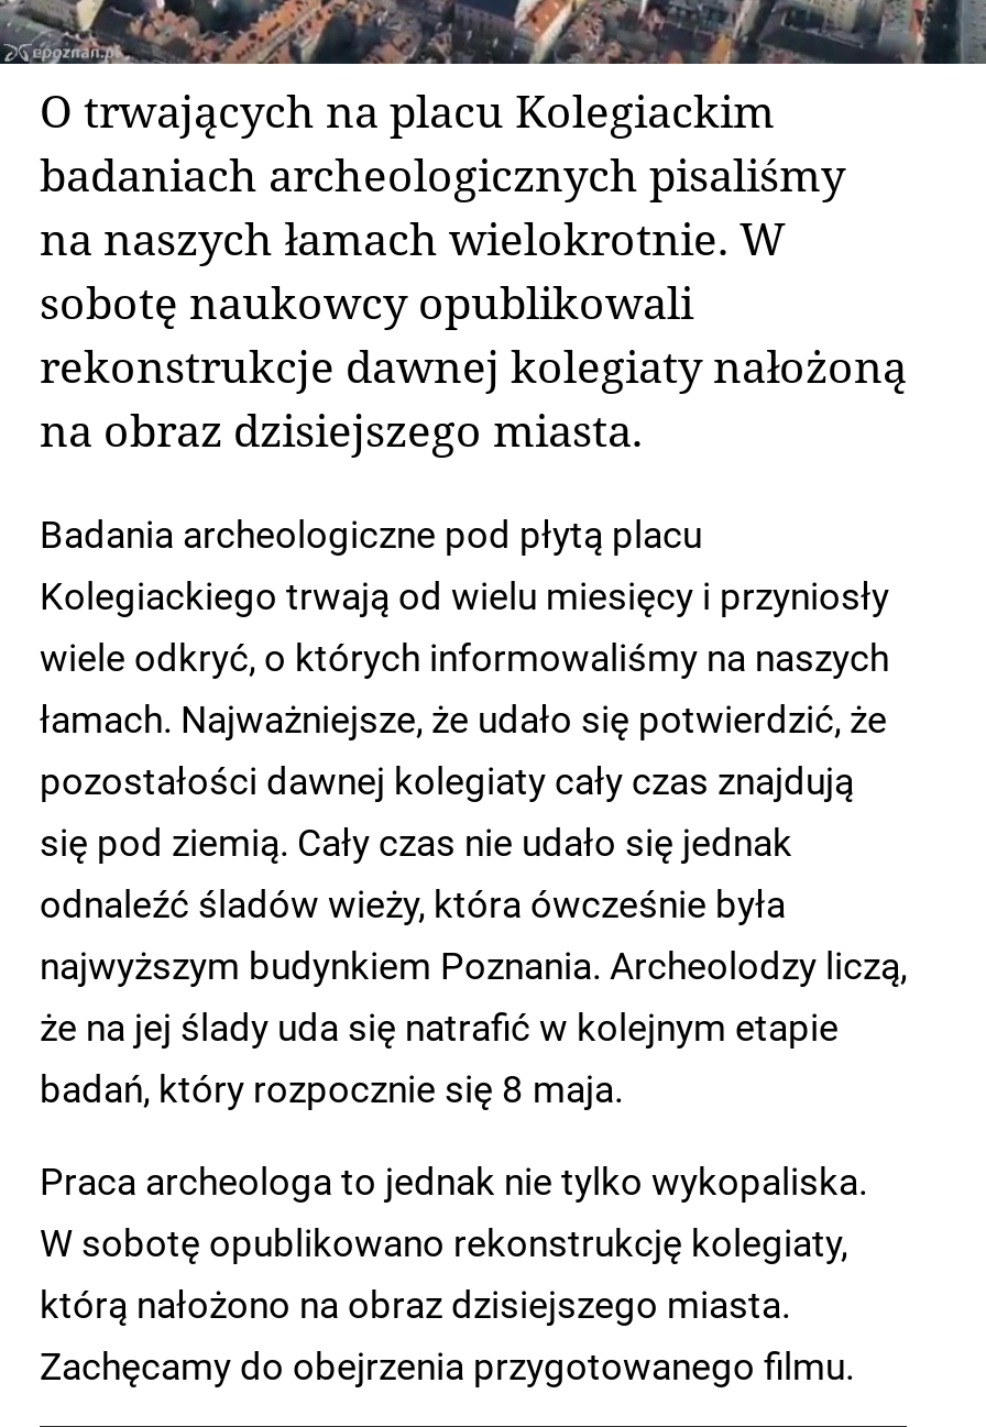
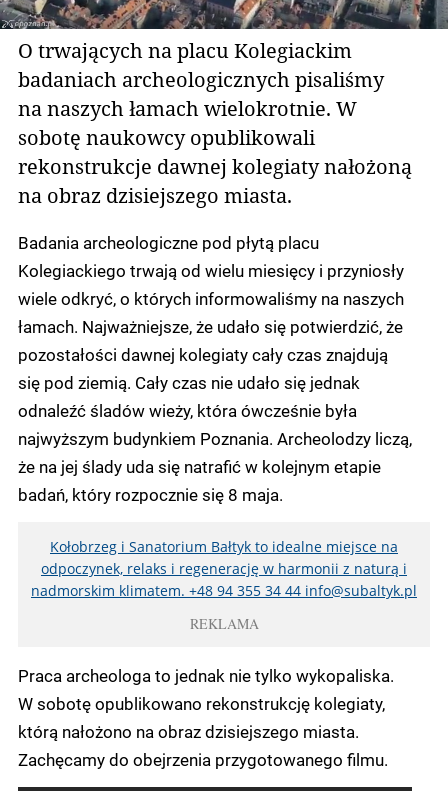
none -> [31,537,417,633] Kołobrzeg i Sanatorium Bałtyk to idealne miejsce na | odpoczynek, relaks i regenerację w harmonii z naturą i | nadmorskim klimatem. +48 94 355 34 44 info@subaltyk.pl | REKLAMA

